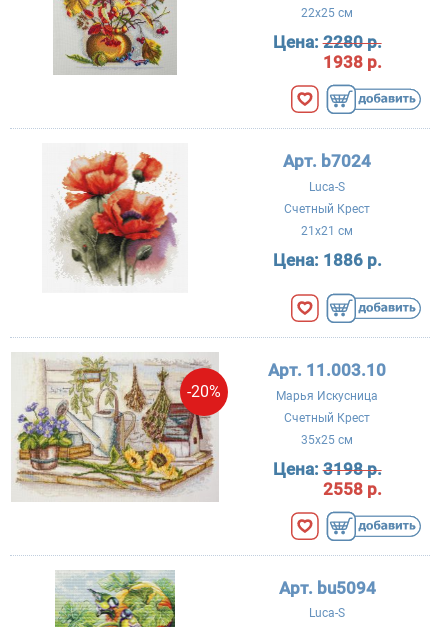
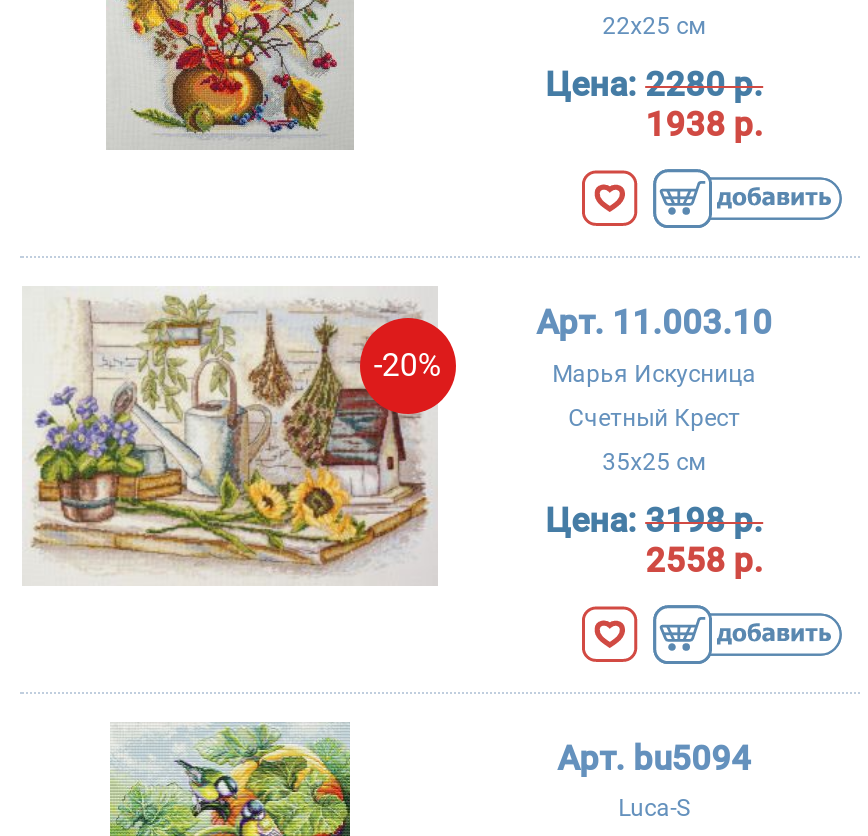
[55,147,176,283] [image] -> none
[273,151,382,270] Арт. b7024 | Luca-S | Счетный Крест | 21x21 см | Цена: 1886 р. -> none

